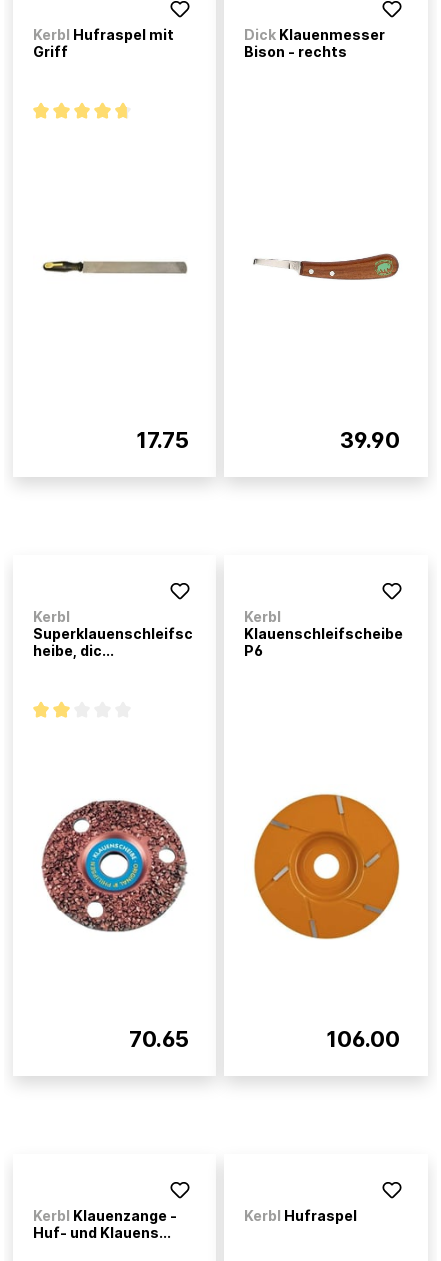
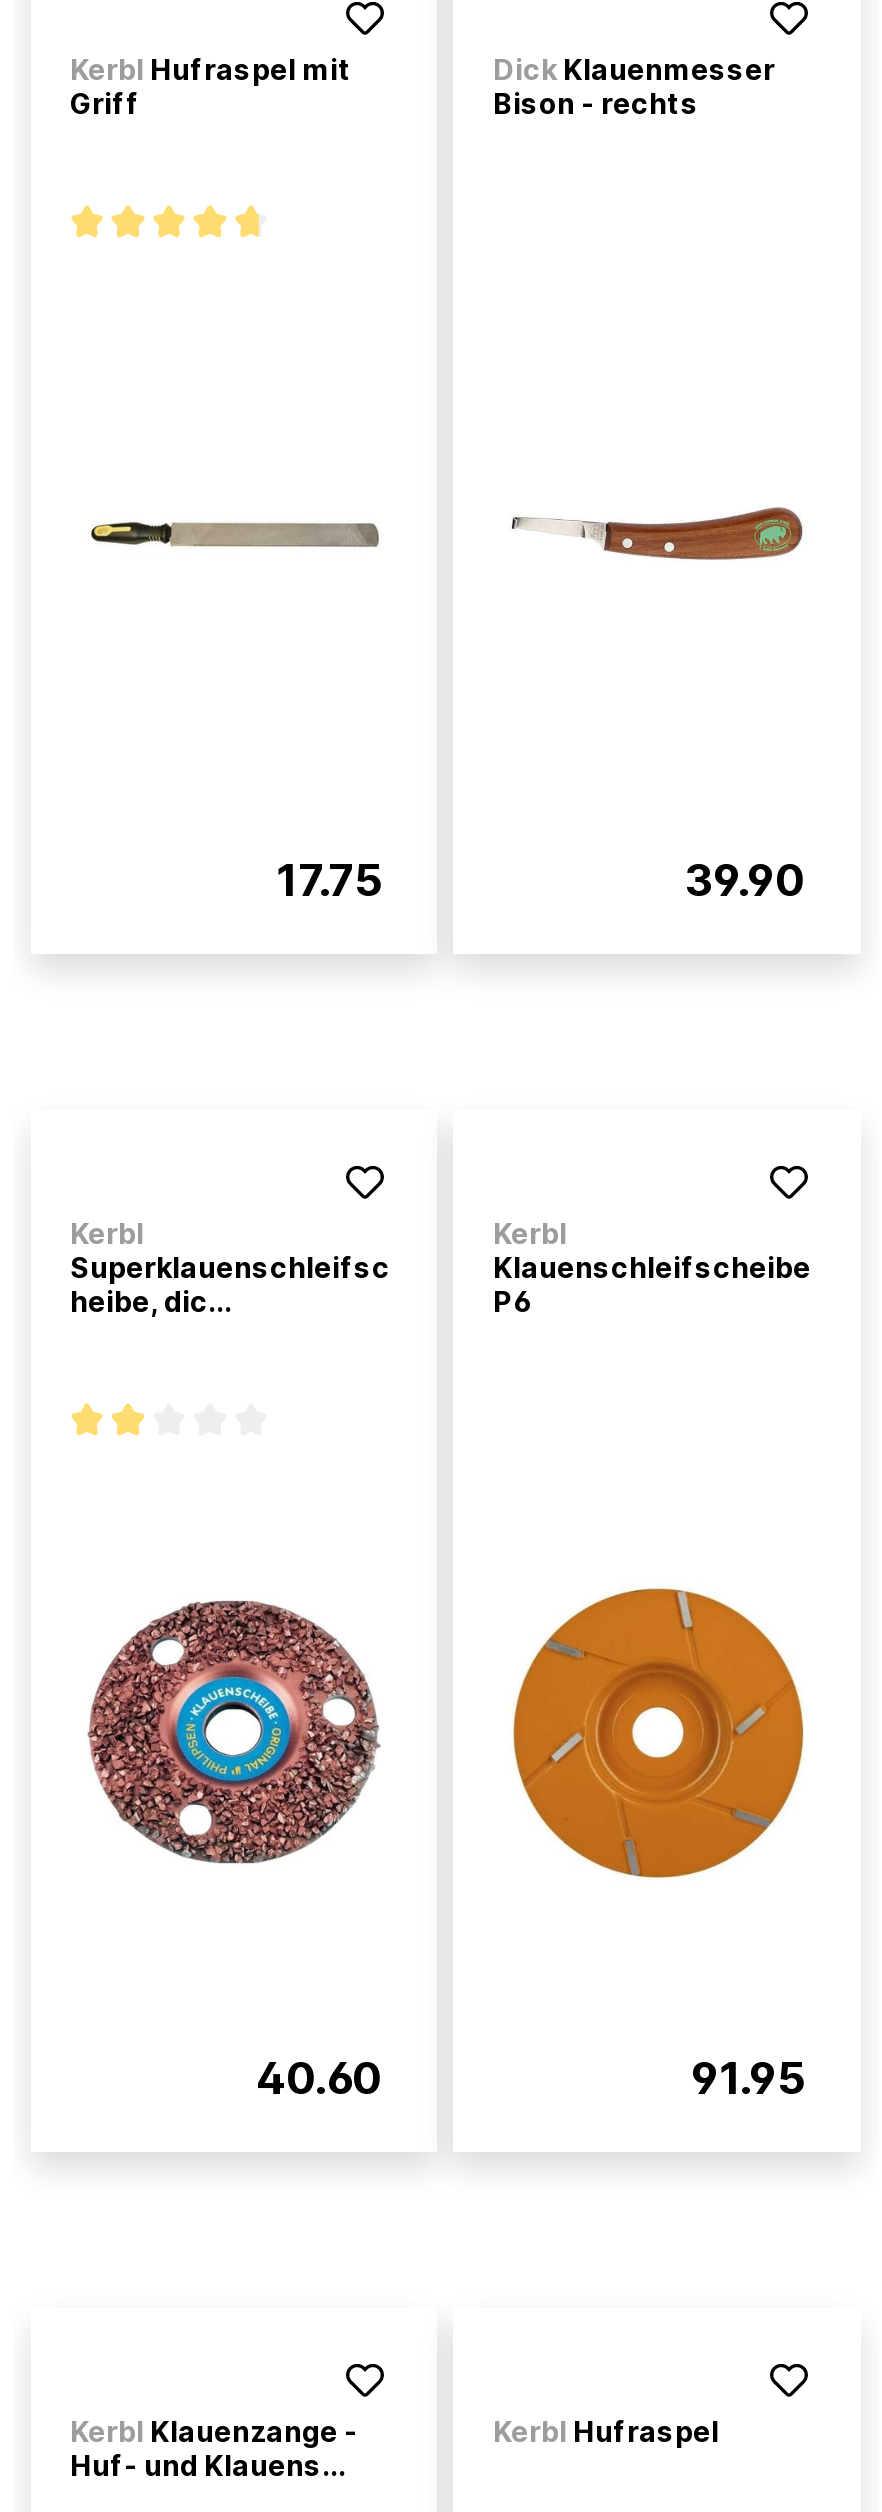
[128,1026,188,1052] 70.65 -> [256,2052,382,2104] 40.60
[326,1026,400,1052] 106.00 -> [691,2052,805,2104] 91.95

